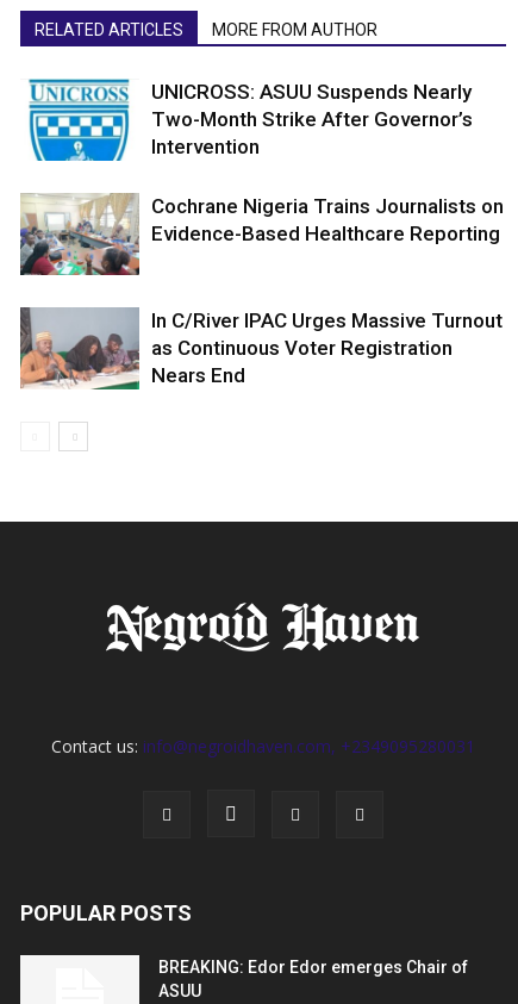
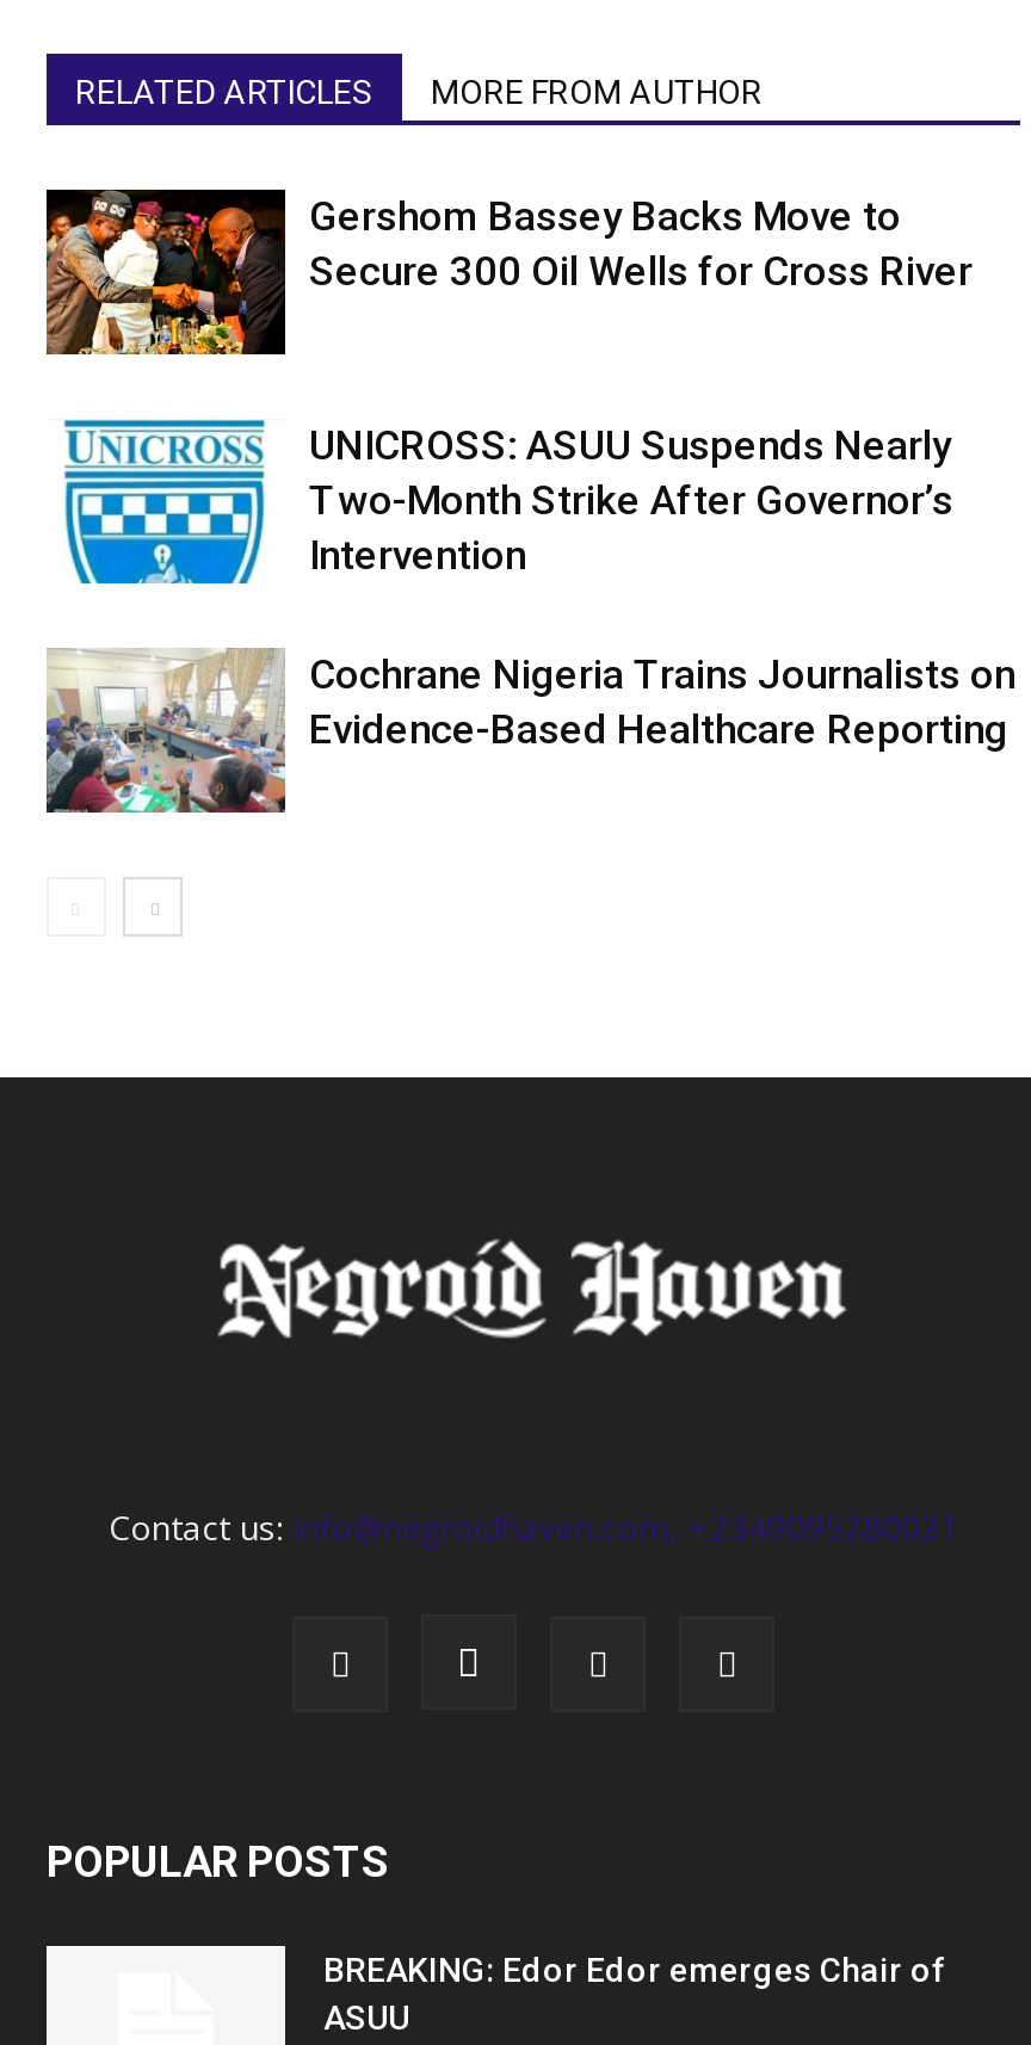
none -> [44,186,973,358] [image] | Gershom Bassey Backs Move to | Secure 300 Oil Wells for Cross River
moved [27,79,504,245] -> [61,420,1015,754]: [image] | UNICROSS: ASUU Suspends Nearly | Two-Month Strike After Governor’s | Intervention | Cochrane Nigeria Trains Journalists on | Evidence-Based Healthcare Reporting
[19,307,503,391] [image] | In C/River IPAC Urges Massive Turnout | as Continuous Voter Registration | Nears End -> none

